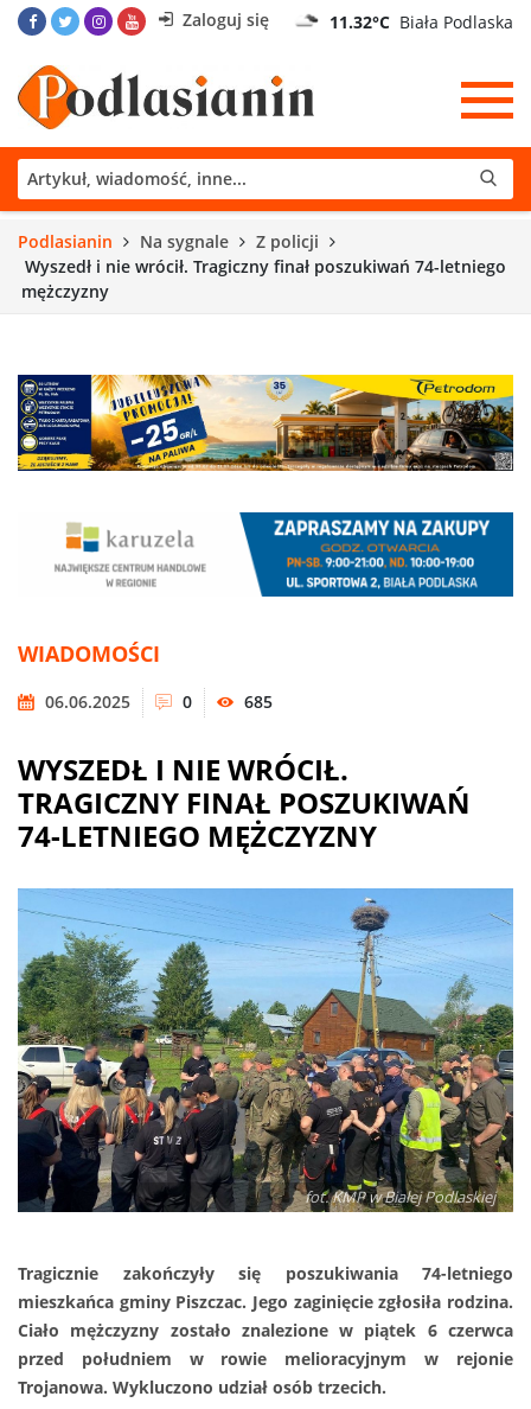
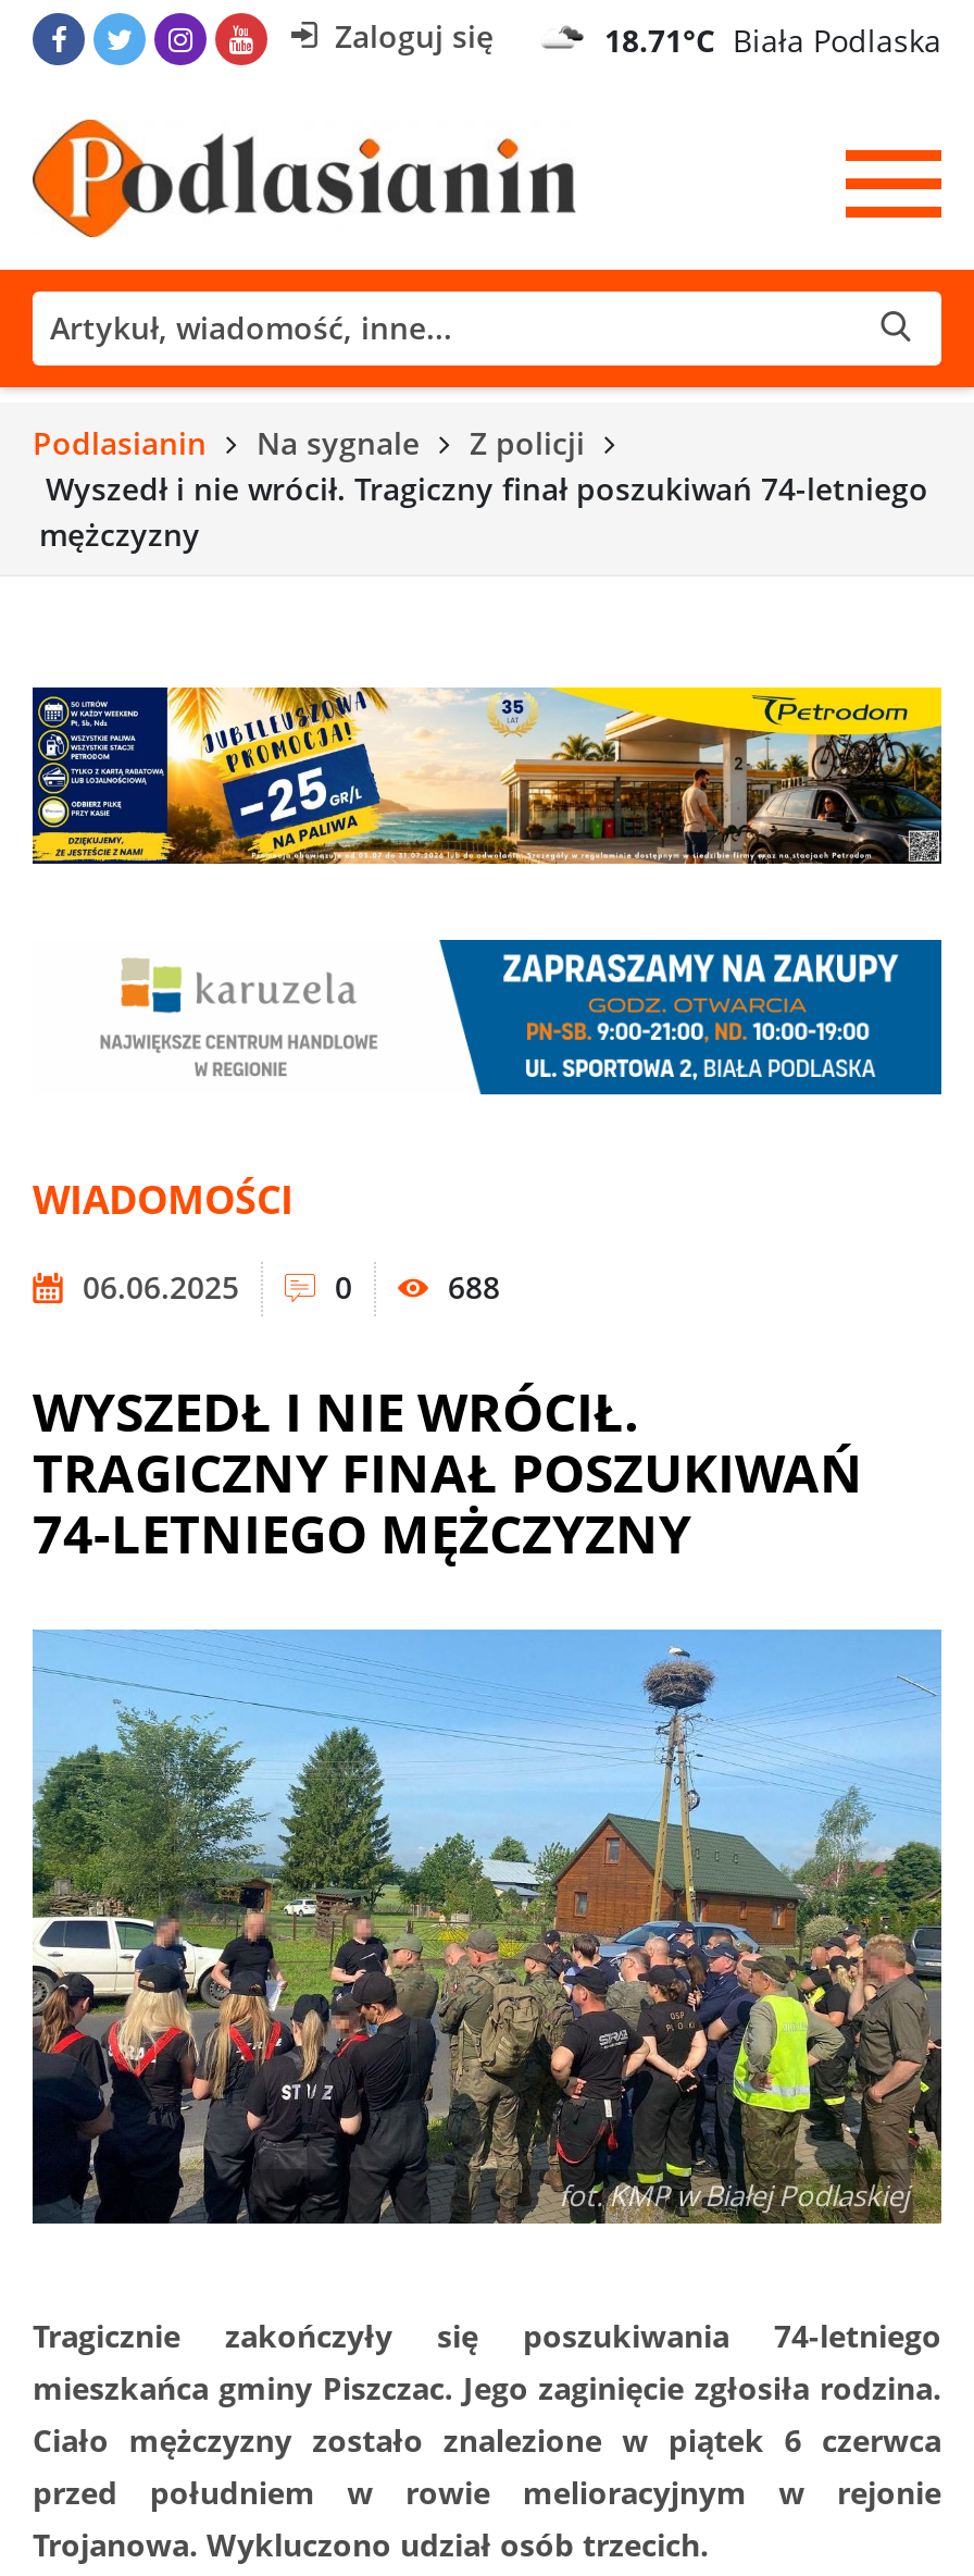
[330,10,513,33] 11.32°C Biała Podlaska -> [604,19,941,60] 18.71°C Biała Podlaska
[239,690,273,713] 685 -> [439,1266,500,1308] 688

